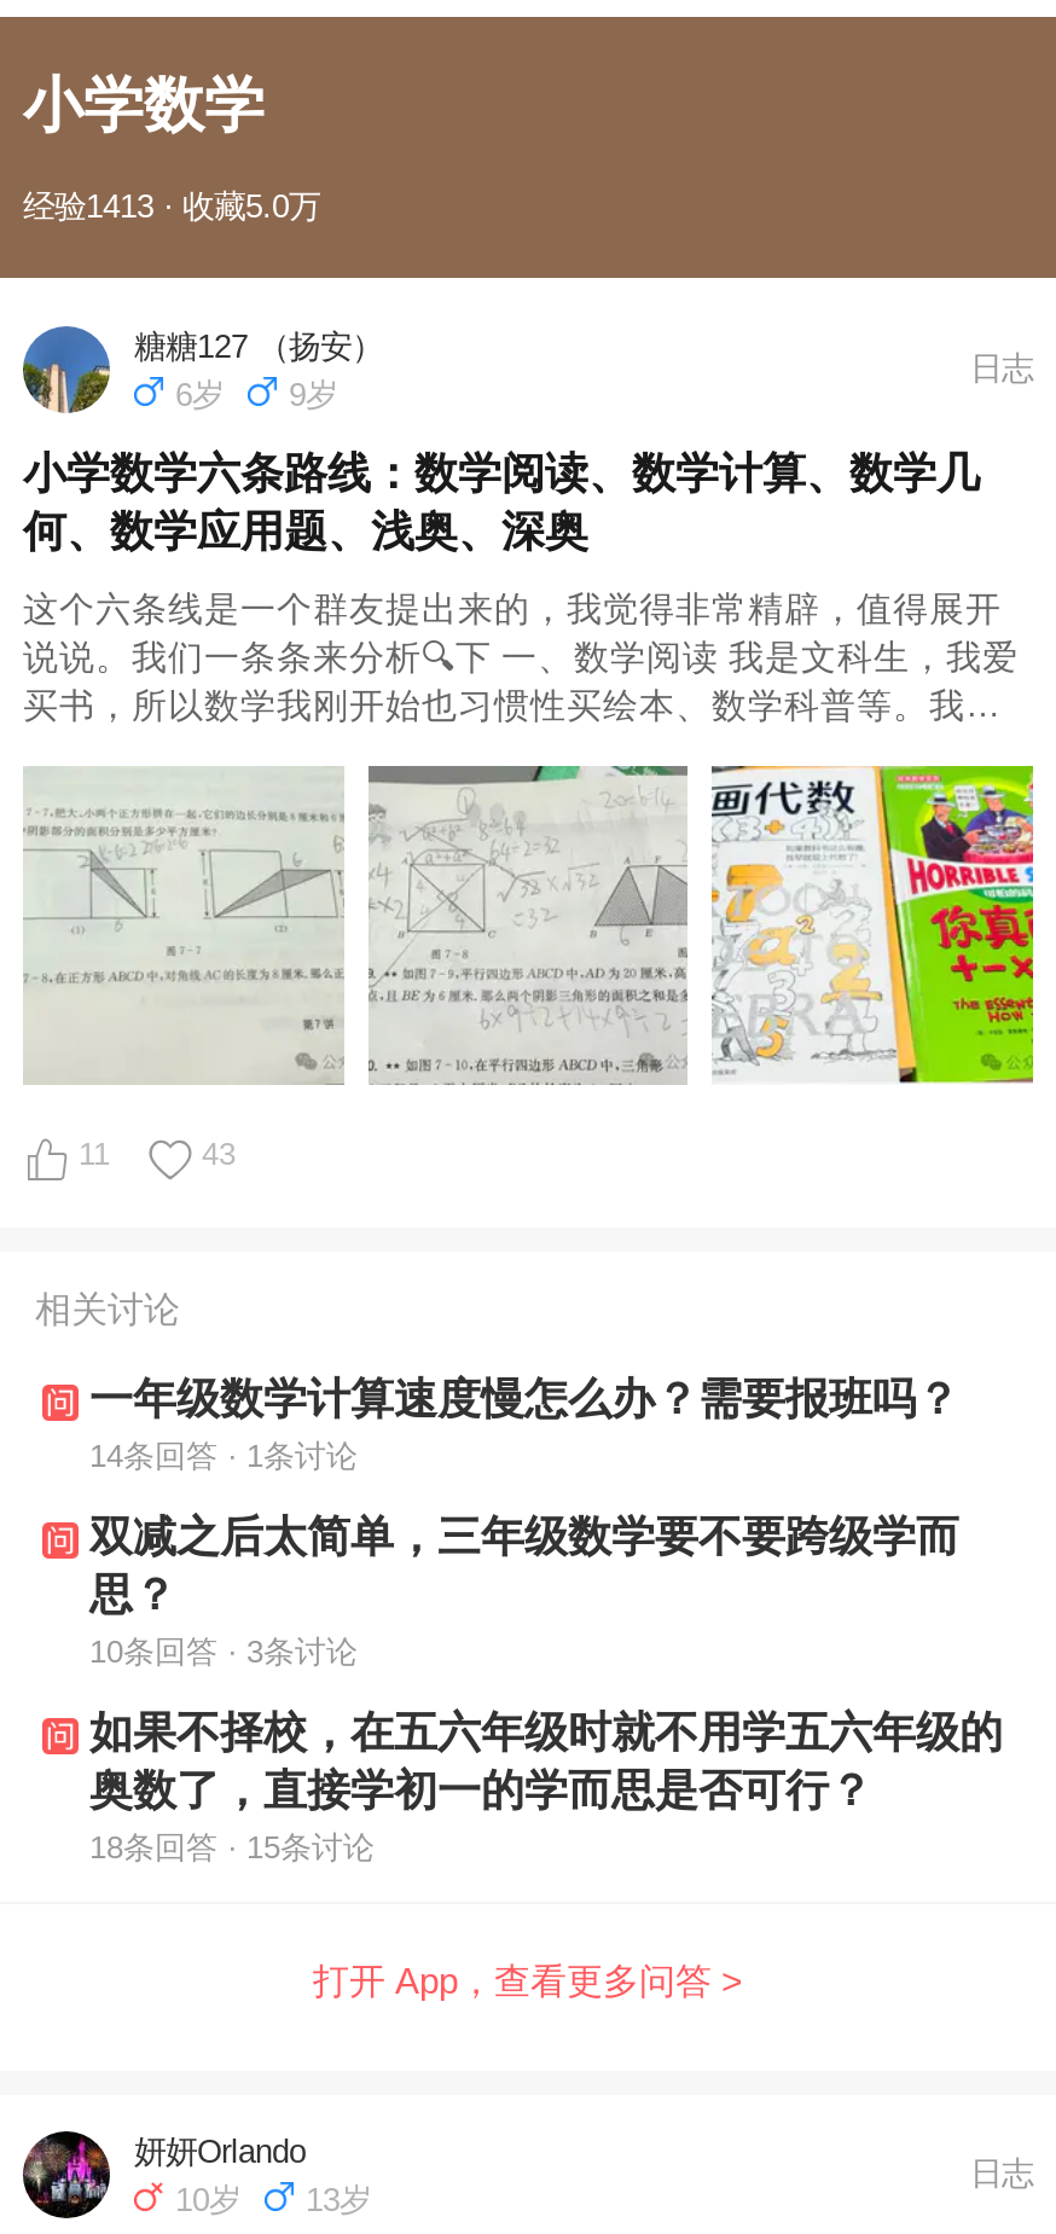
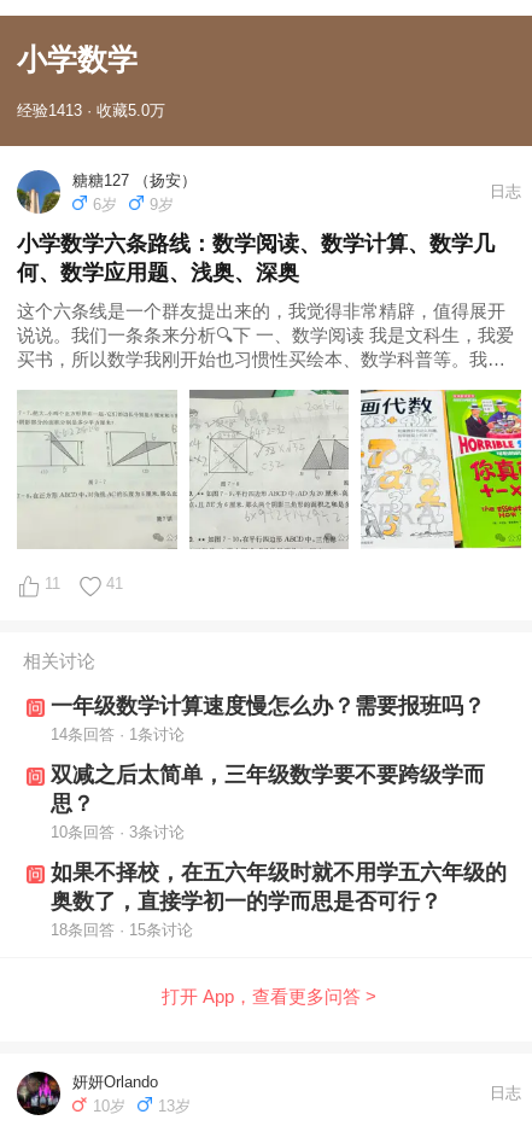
[202,1136,236,1172] 43 -> [106,575,123,593] 41

